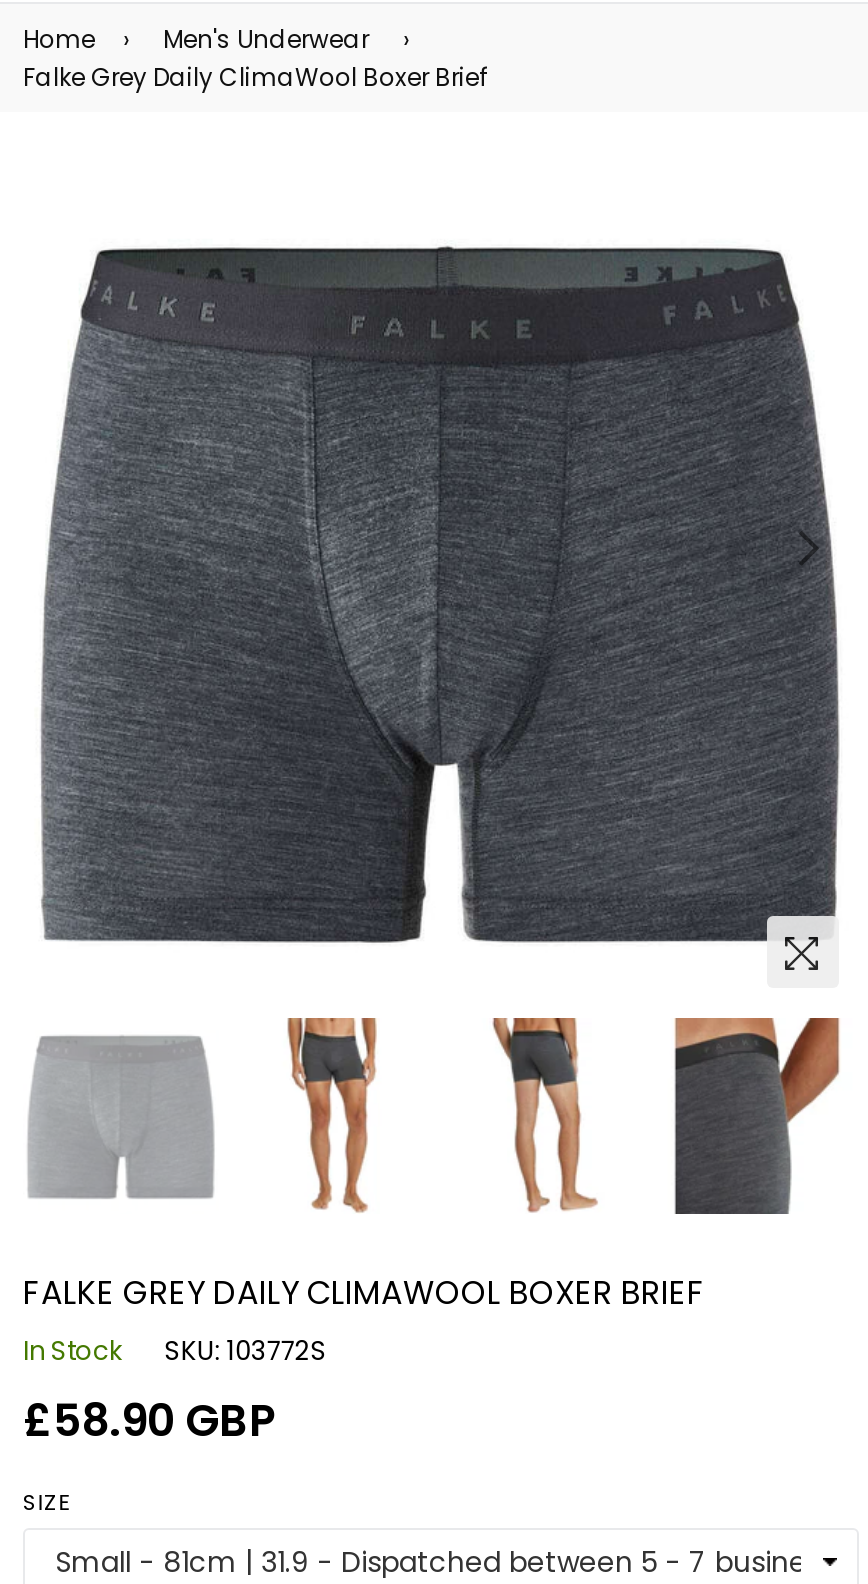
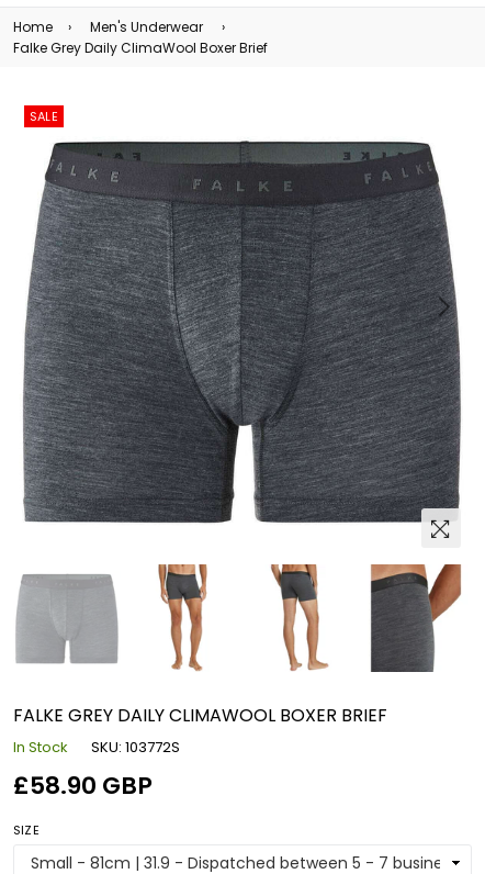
none -> [30,108,58,125] SALE

